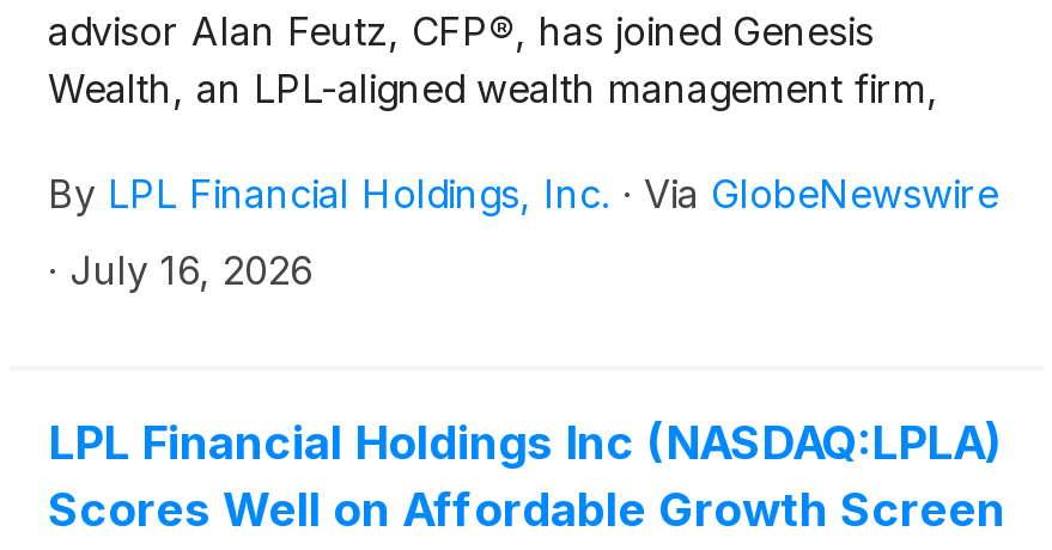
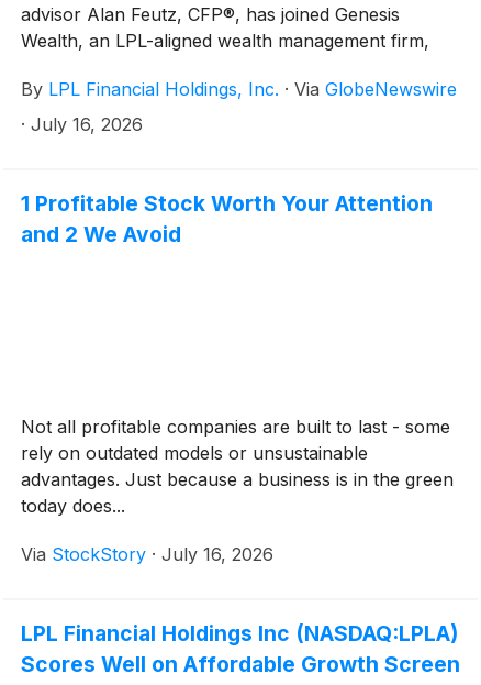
none -> [21,190,433,247] 1 Profitable Stock Worth Your Attention | and 2 We Avoid
none -> [21,415,454,565] Not all profitable companies are built to last - some | rely on outdated models or unsustainable | advantages. Just because a business is in the green | today does... | Via StockStory · July 16, 2026

